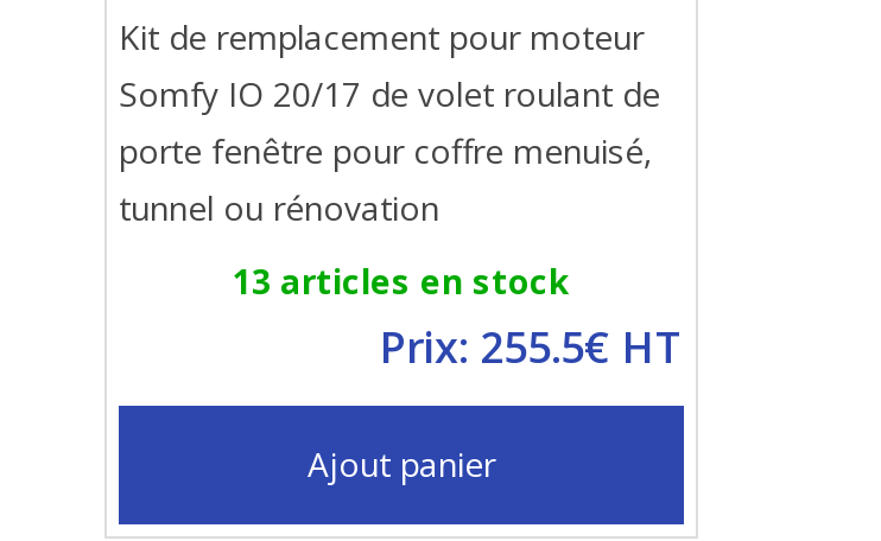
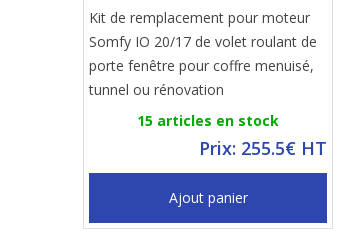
[233,259,570,304] 13 articles en stock -> [137,111,279,130] 15 articles en stock

